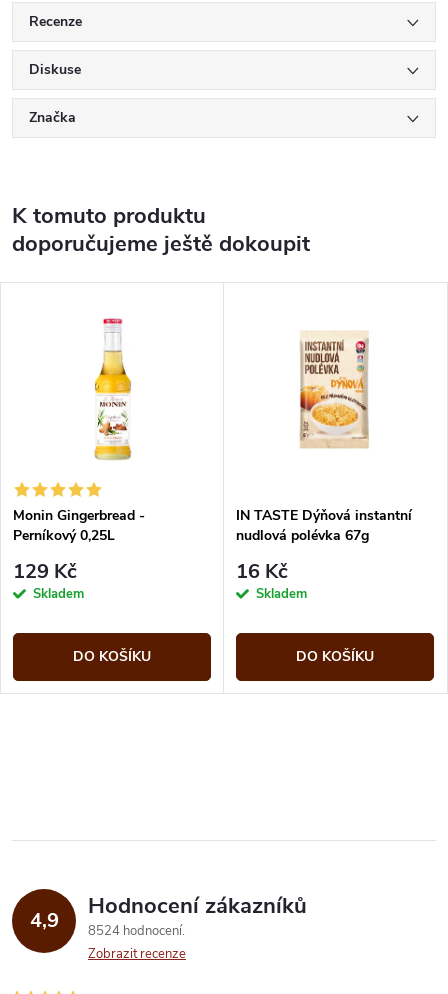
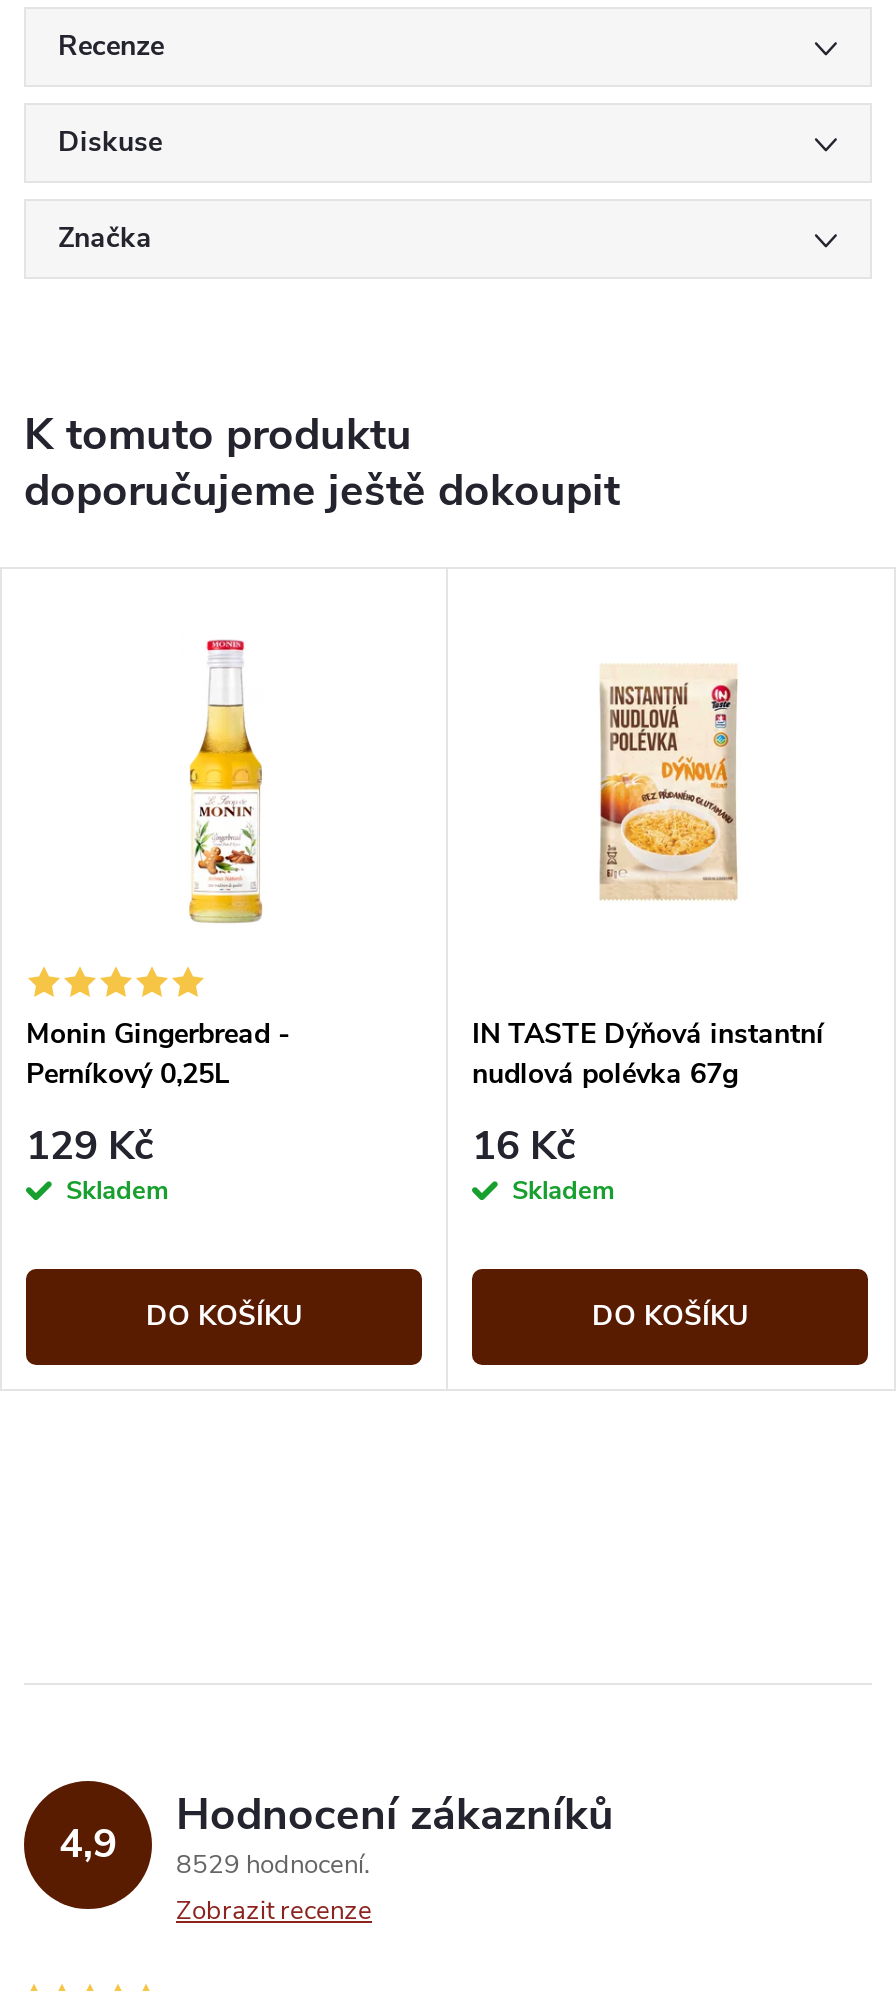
[29,891,307,940] 4,9 8524 hodnocení Hodnocení zákazníků -> [59,1785,614,1883] 4,9 8529 hodnocení Hodnocení zákazníků

